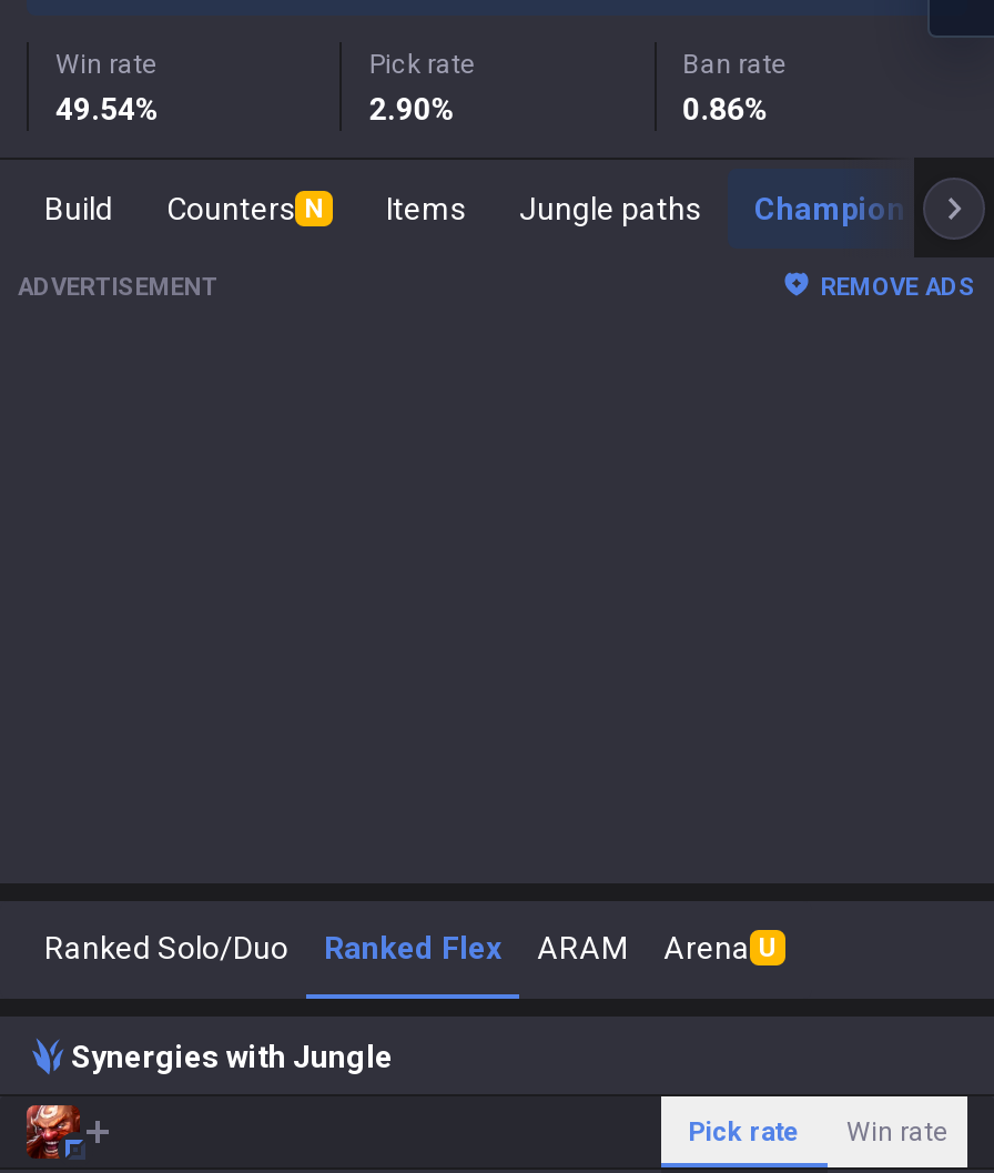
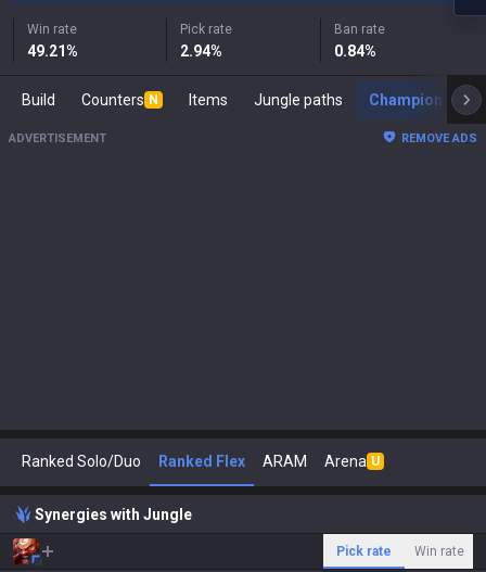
[55,91,160,127] 49.54% -> [27,42,78,60] 49.21%
[369,91,456,127] 2.90% -> [180,42,223,60] 2.94%
[683,91,769,127] 0.86% -> [334,42,376,60] 0.84%

